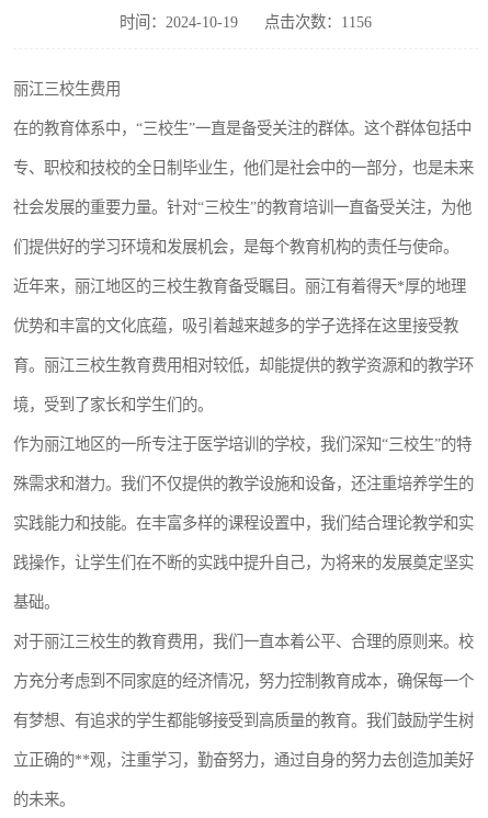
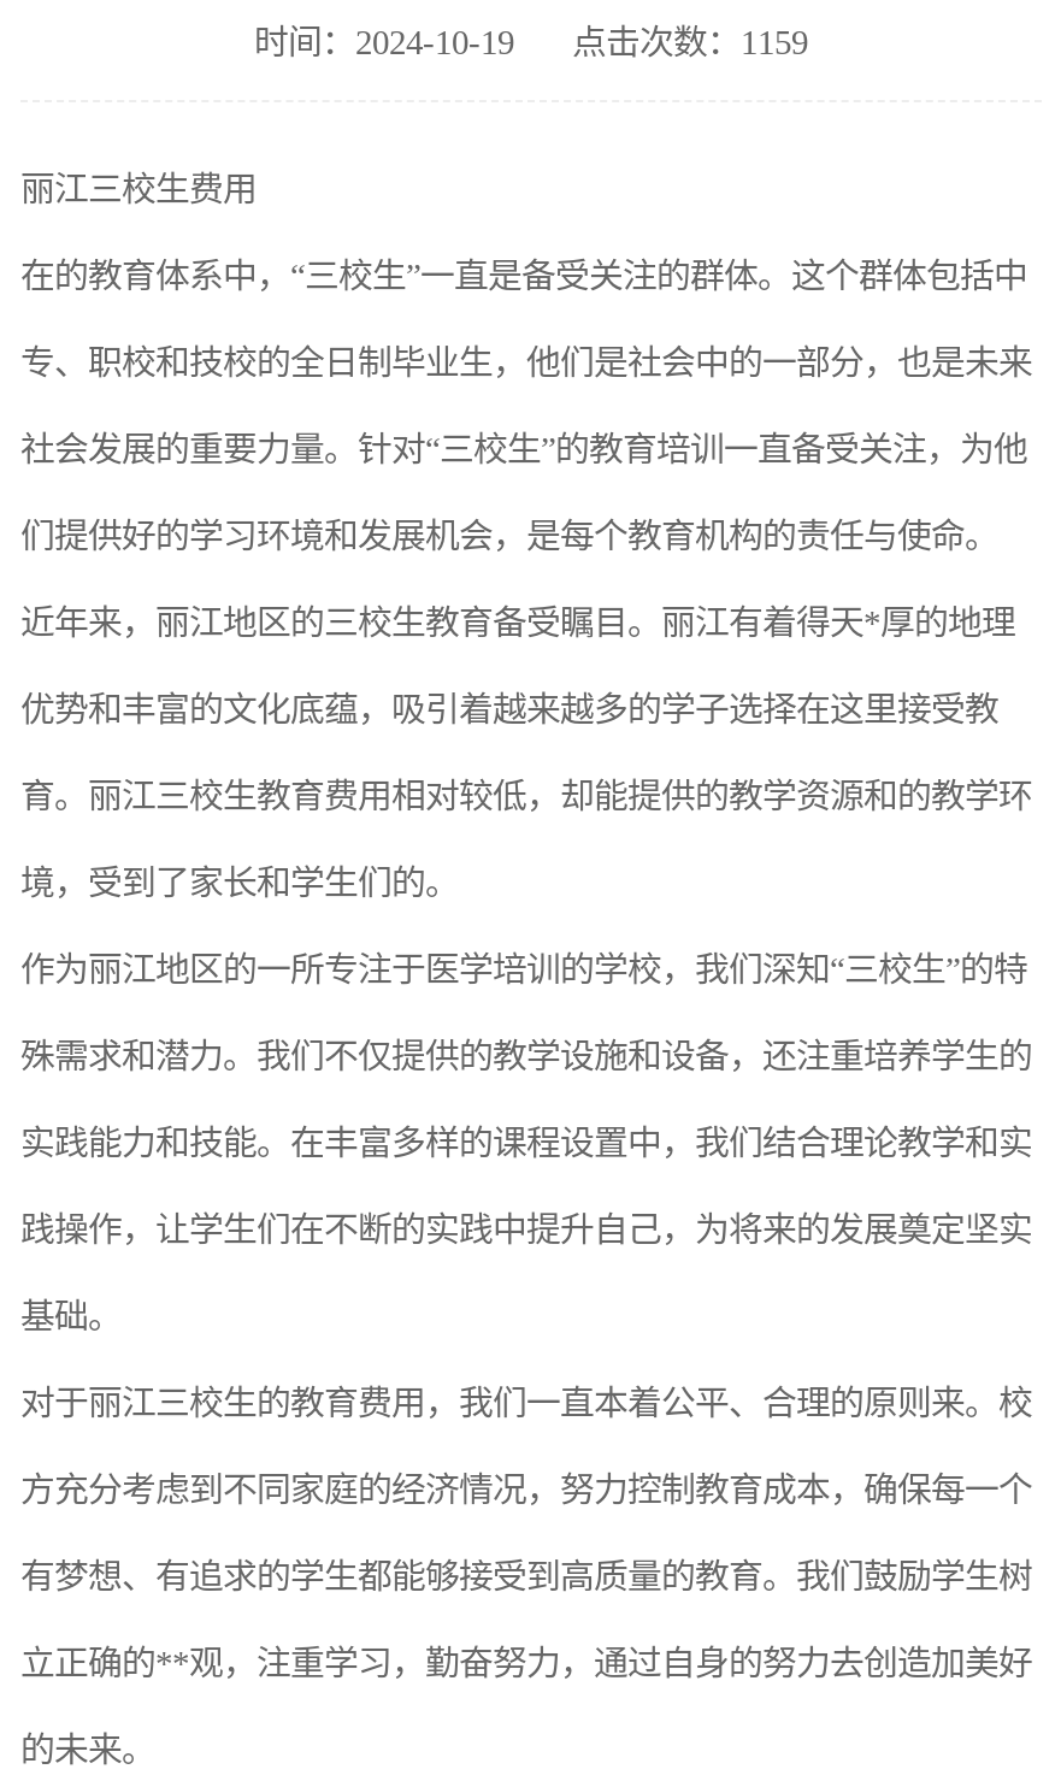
[120,13,372,31] 时间：2024-10-19 点击次数：1156 -> [254,23,808,61] 时间：2024-10-19 点击次数：1159

